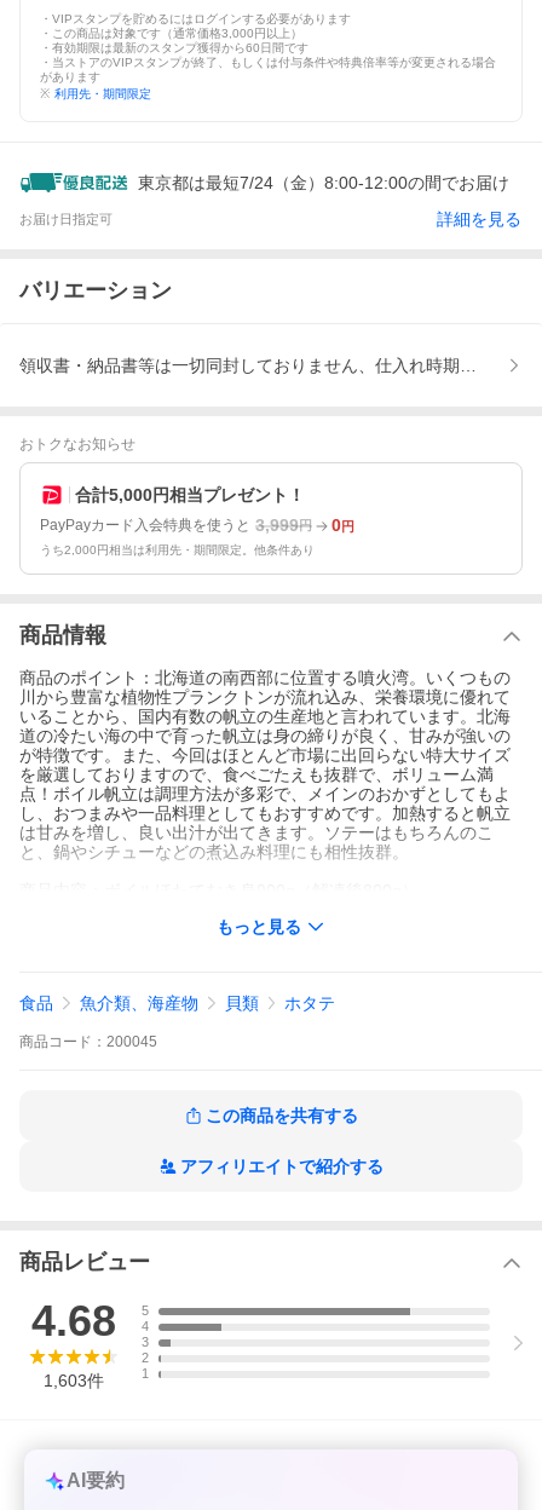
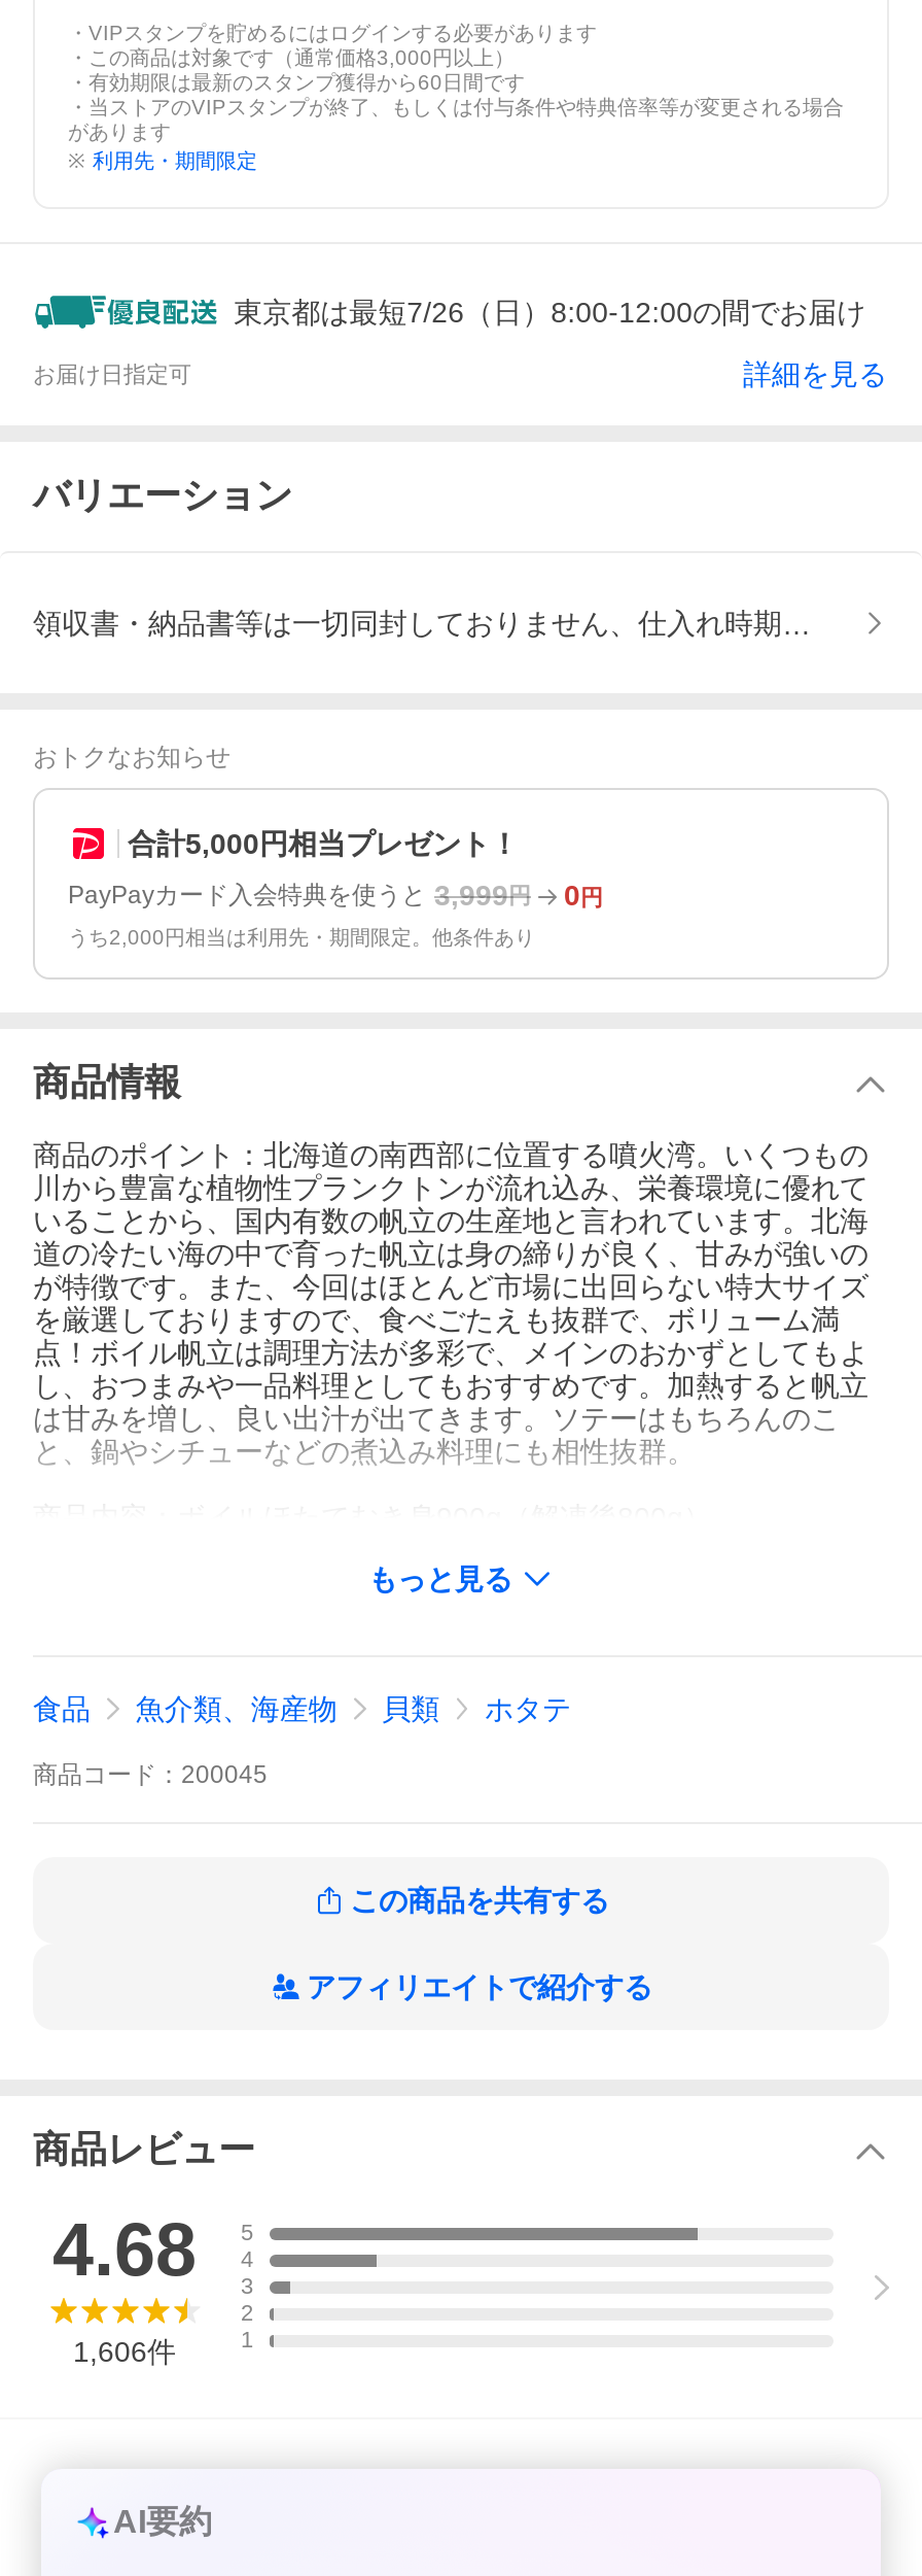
[137,173,509,192] 東京都は最短7/24（金）8:00-12:00の間でお届け -> [234,296,866,329] 東京都は最短7/26（日）8:00-12:00の間でお届け
[43,1371,103,1391] 1,603件 -> [73,2336,176,2369] 1,606件

